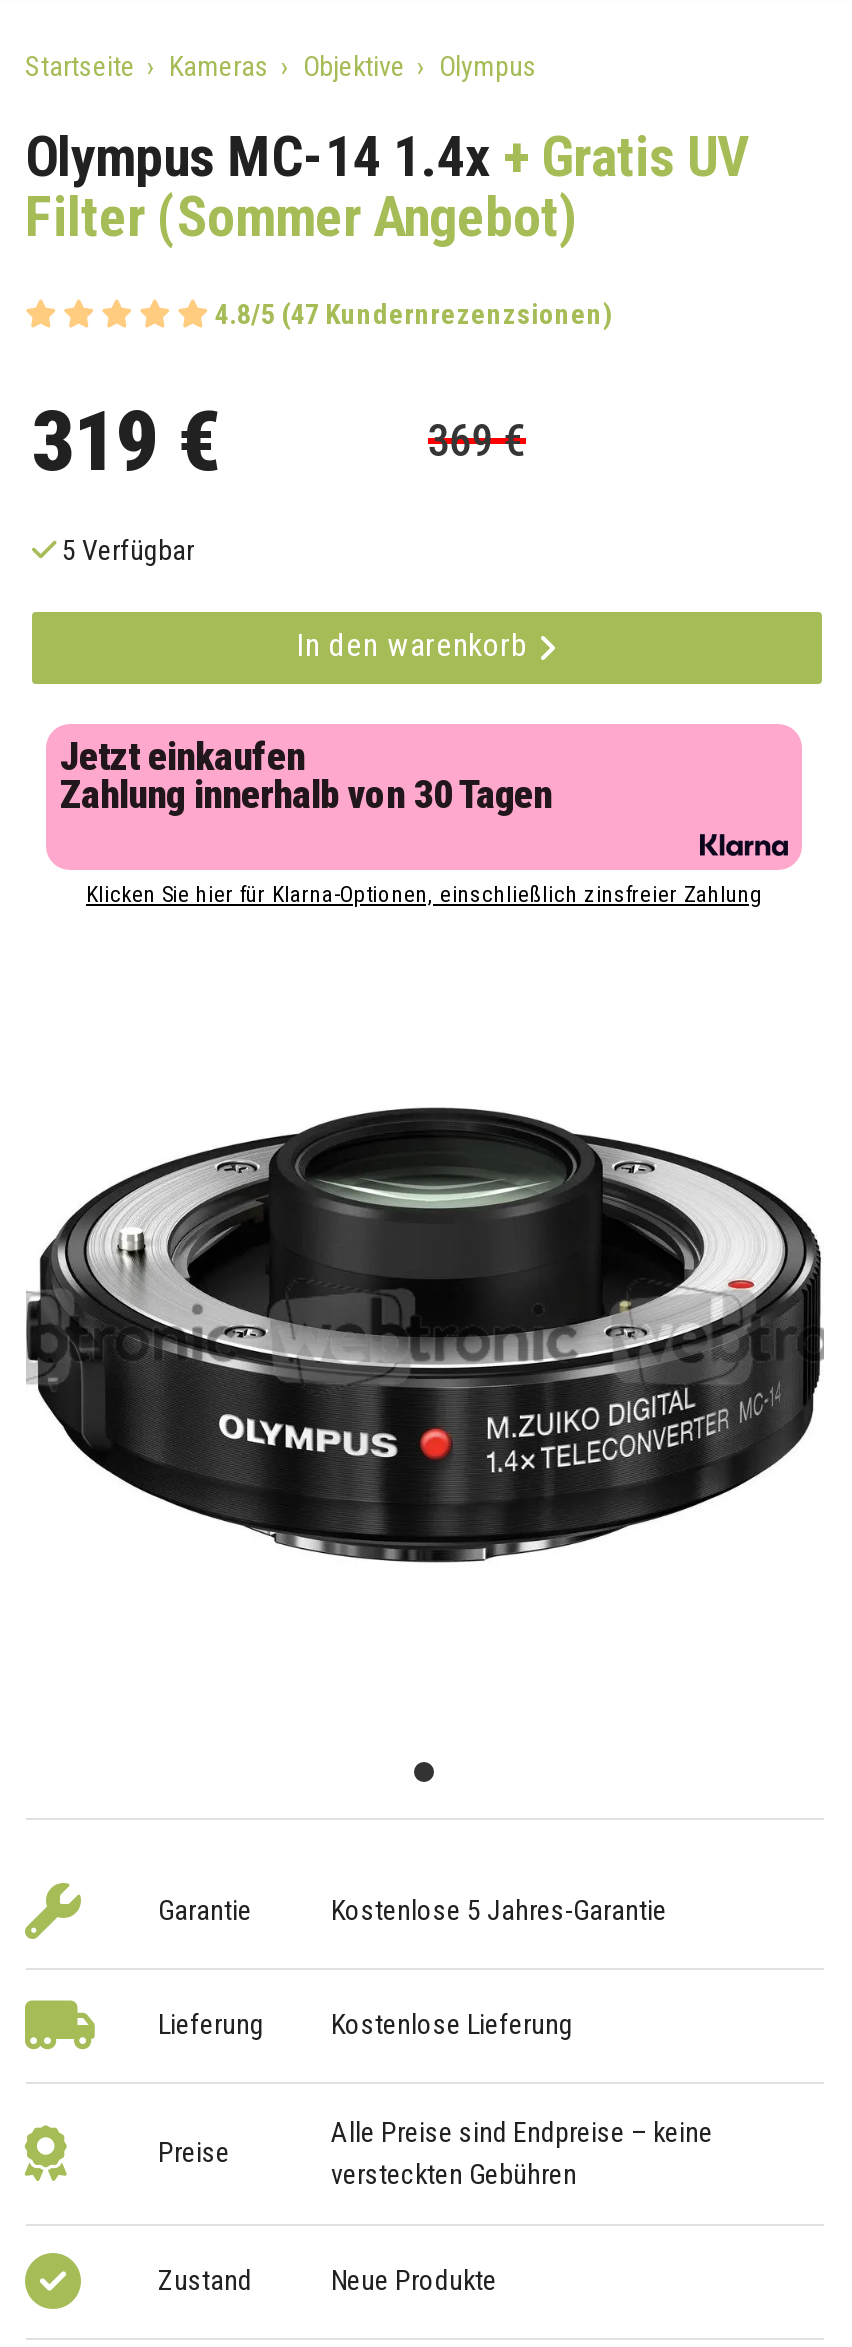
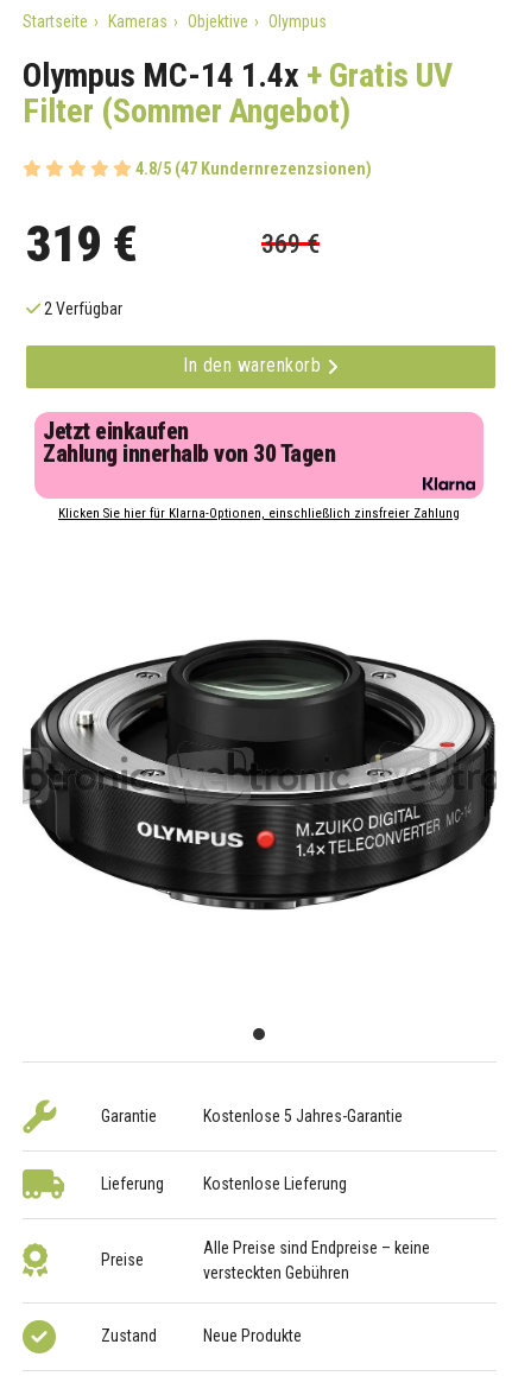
[56,535,194,567] 5 Verfügbar -> [40,300,122,319] 2 Verfügbar

